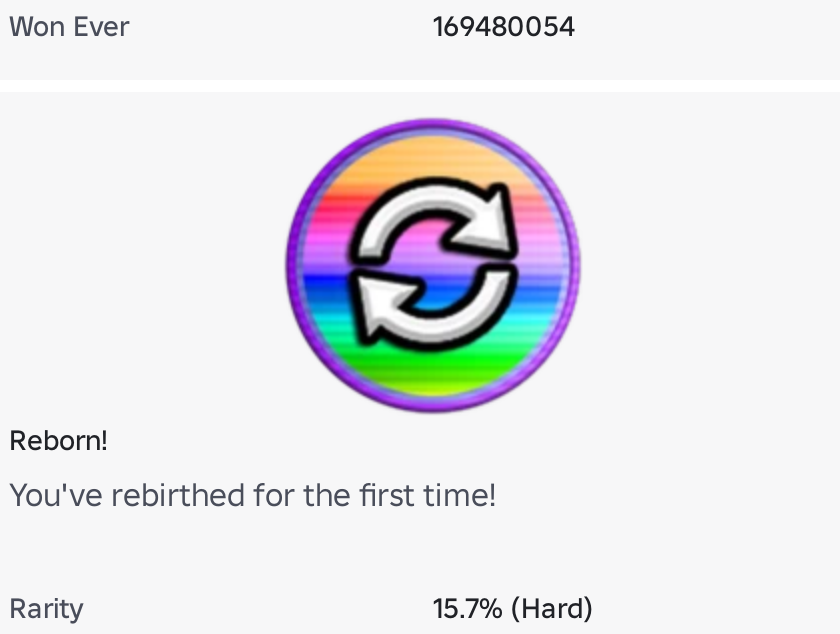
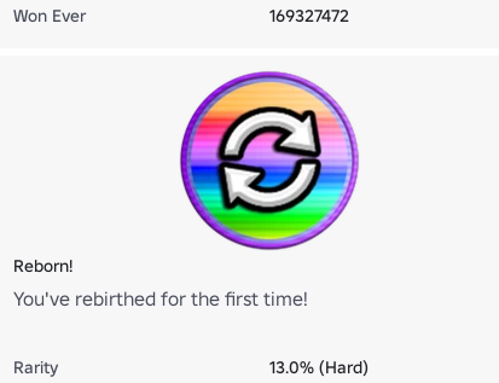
[433,9,575,45] 169480054 -> [269,5,349,27] 169327472
[433,591,593,627] 15.7% (Hard) -> [269,357,369,379] 13.0% (Hard)

